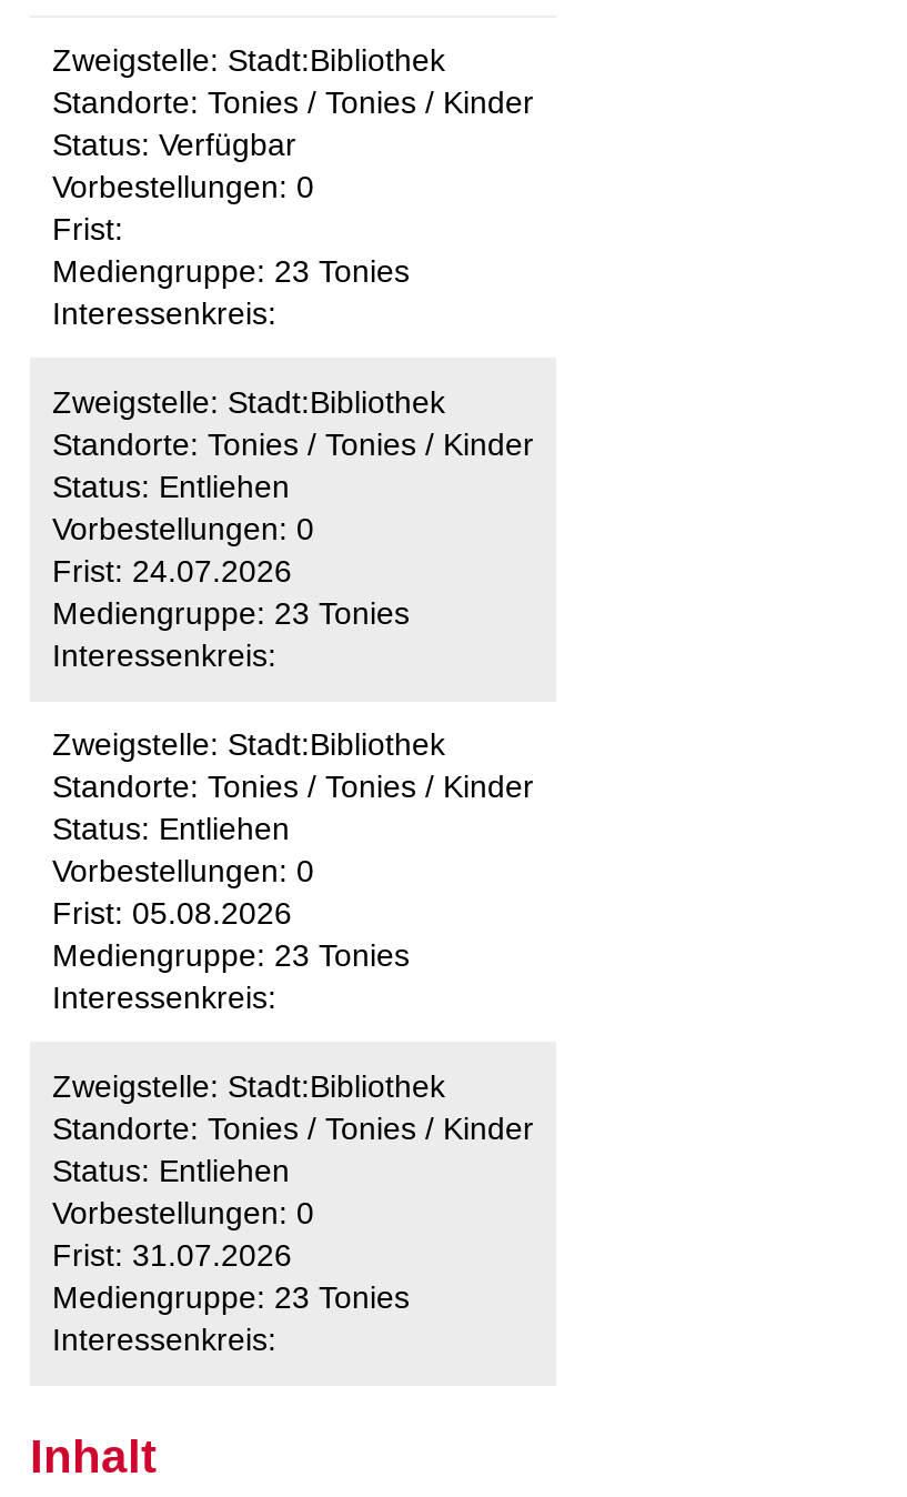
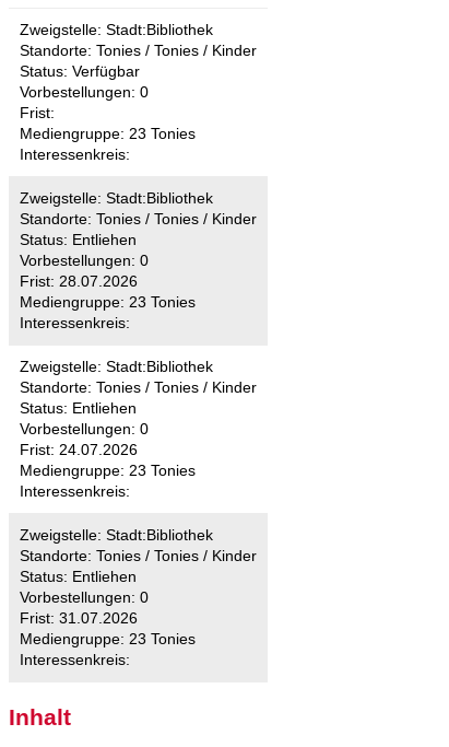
[52,553,292,589] Frist: 24.07.2026 -> [20,272,138,290] Frist: 28.07.2026
[52,895,292,931] Frist: 05.08.2026 -> [20,441,138,458] Frist: 24.07.2026

